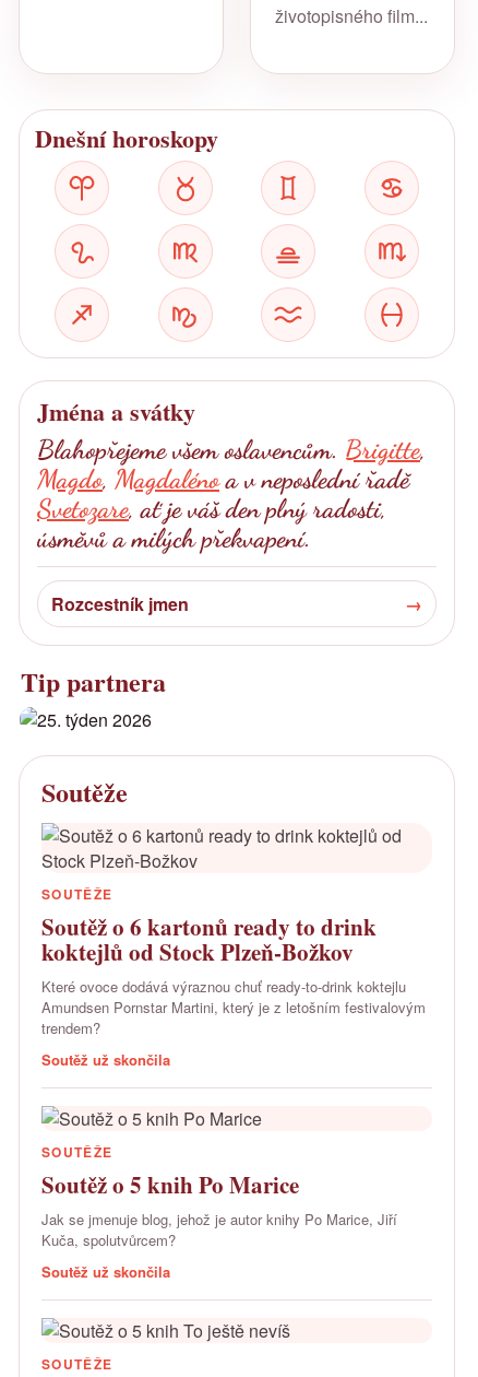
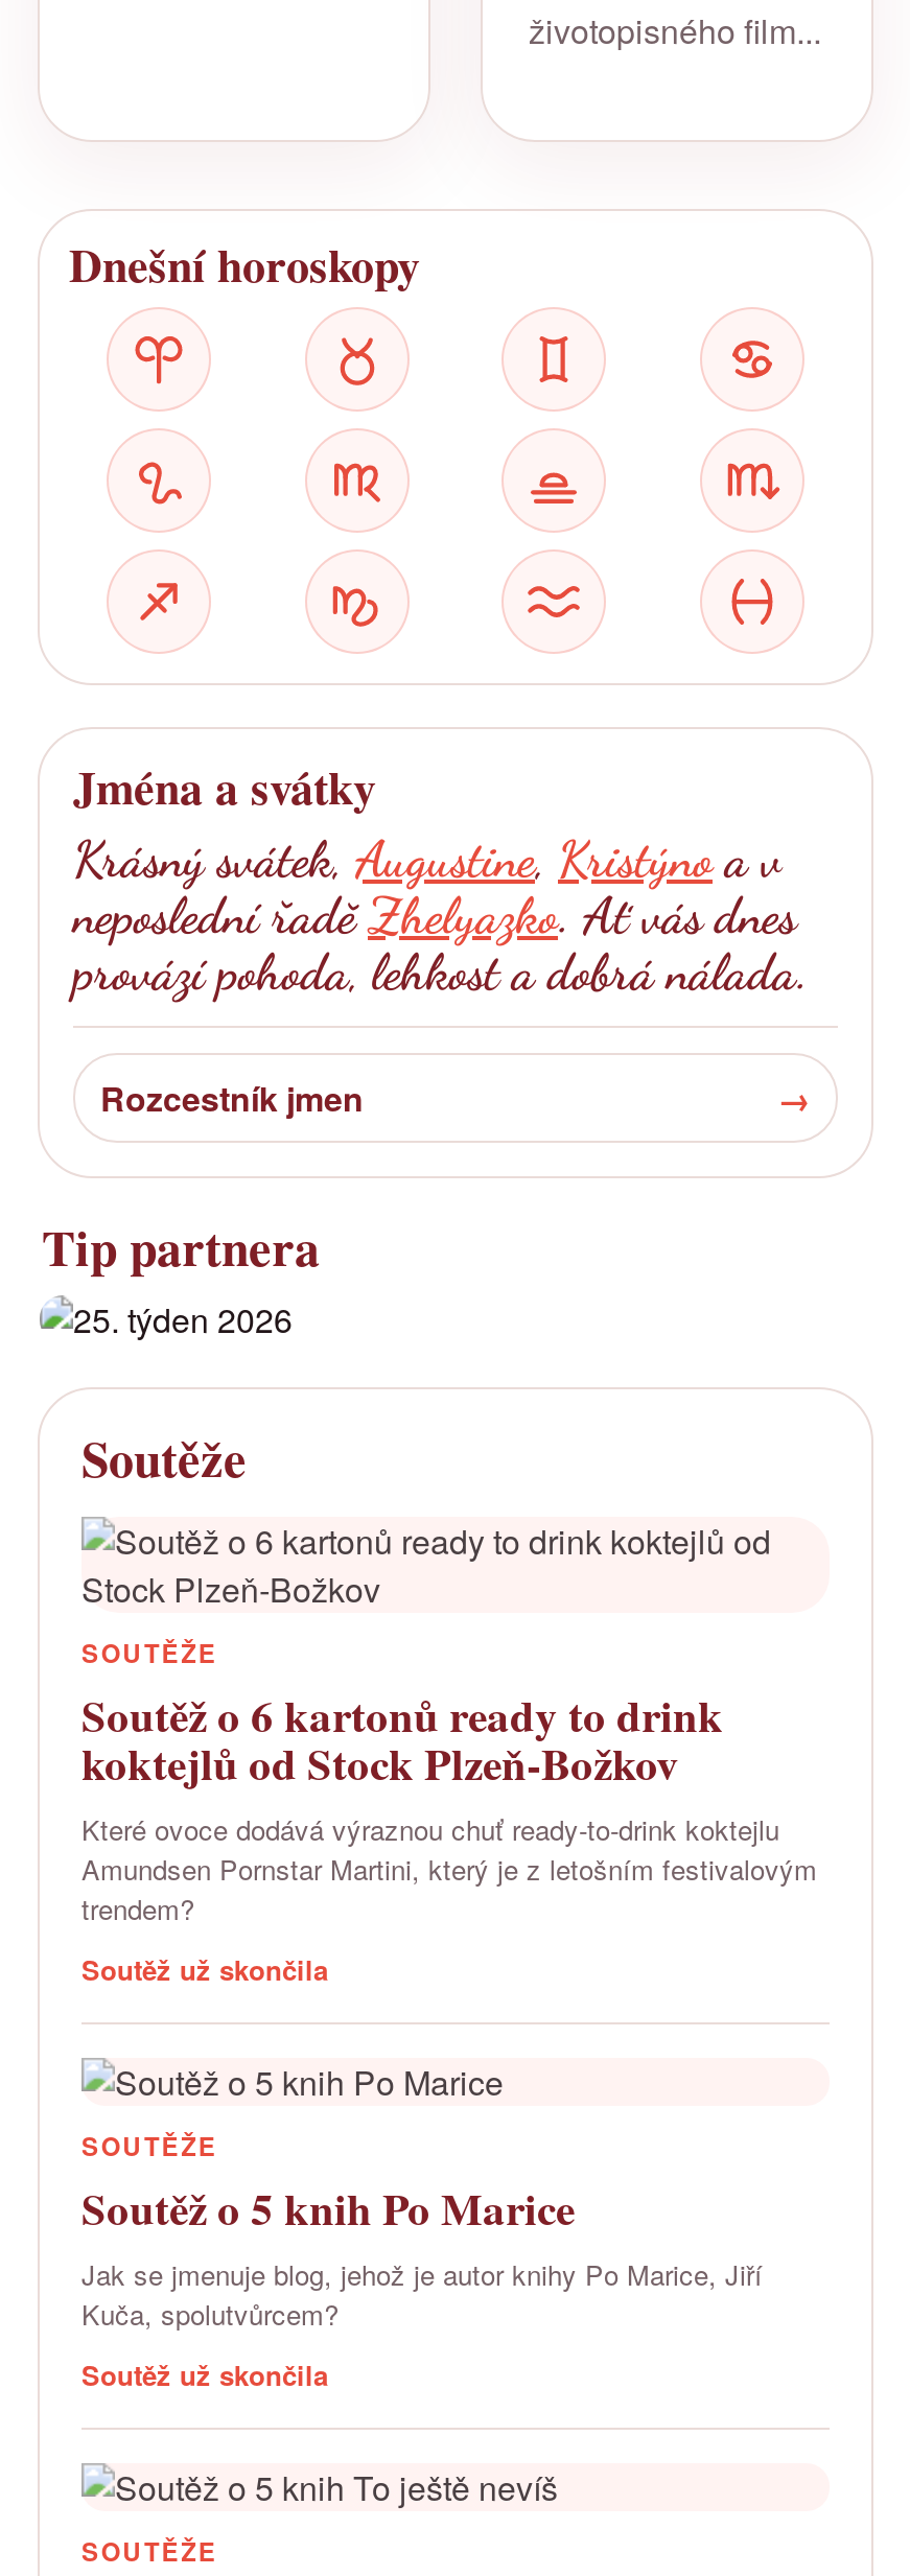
[37,434,426,554] Blahopřejeme všem oslavencům. Brigitte, | Magdo, Magdalénoa v neposlední řadě | Svetozare, ať je váš den plný radosti, | úsměvů a milých překvapení. -> [73,829,809,1003] Krásný svátek, Augustine, Kristýnoa v | neposlední řaděZhelyazko. Ať vás dnes | provází pohoda, lehkost a dobrá nálada.

